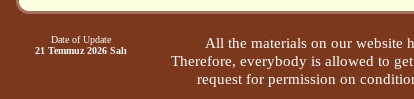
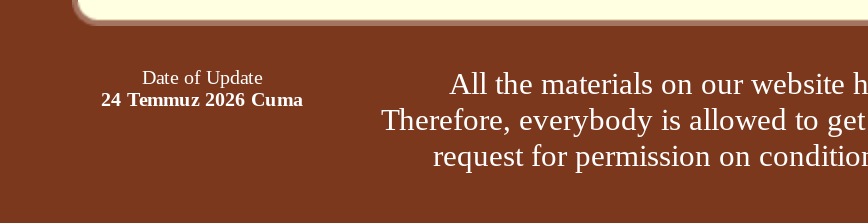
[35,45,127,56] 21 Temmuz 2026 Salı -> [101,88,303,110] 24 Temmuz 2026 Cuma

